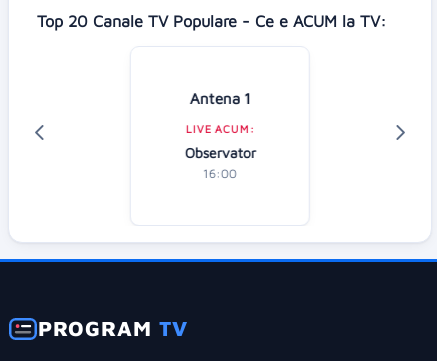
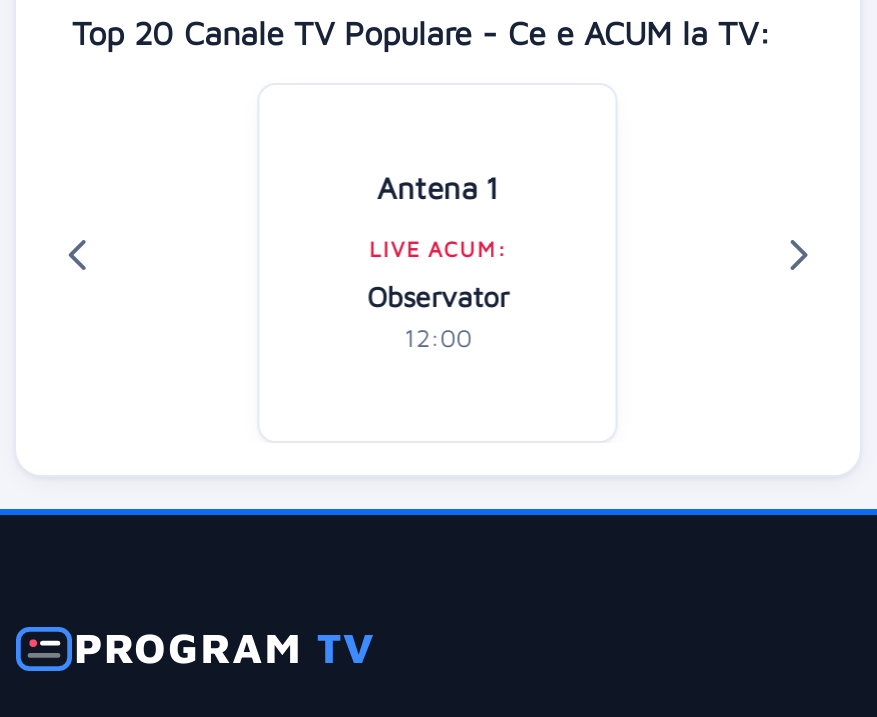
[203,166,237,181] 16:00 -> [404,322,472,352] 12:00

